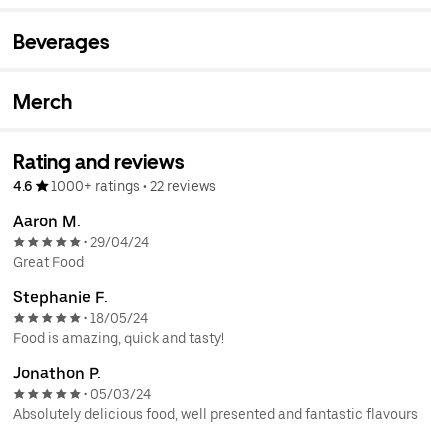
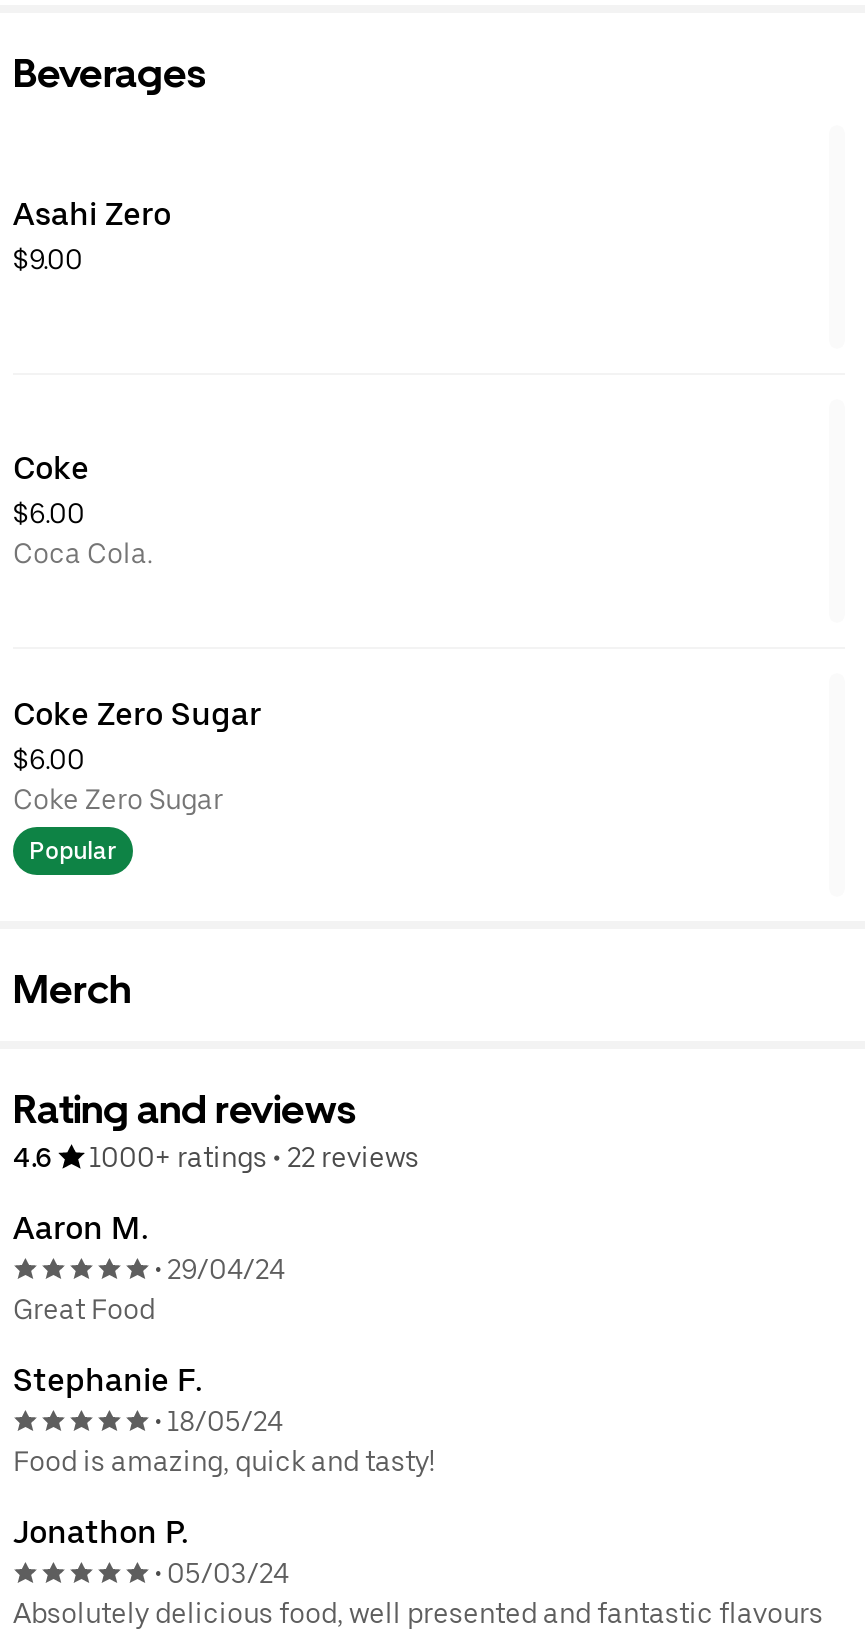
none -> [13,196,171,276] Asahi Zero | $9.00
none -> [13,450,153,570] Coke | $6.00 | Coca Cola.
none -> [13,696,261,866] Coke Zero Sugar | $6.00 | Coke Zero Sugar | Popular

